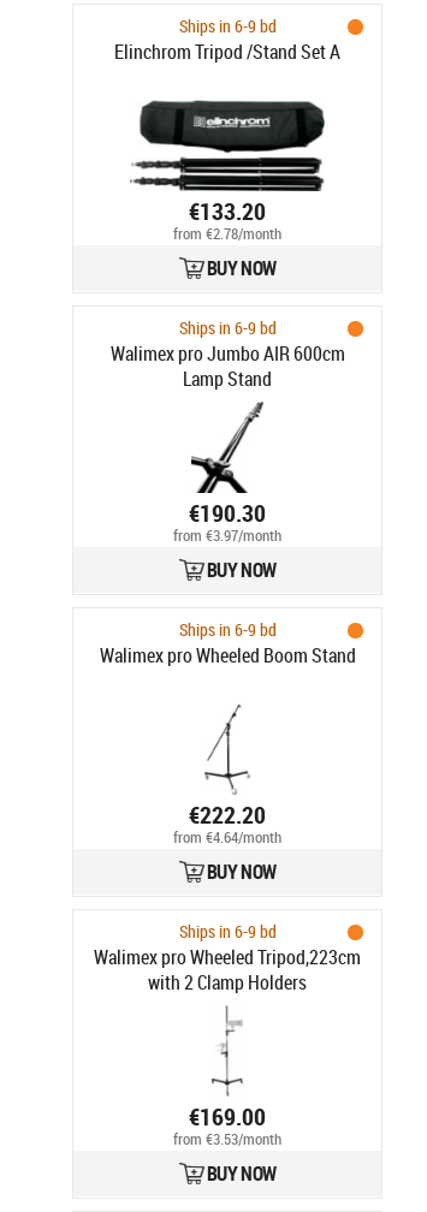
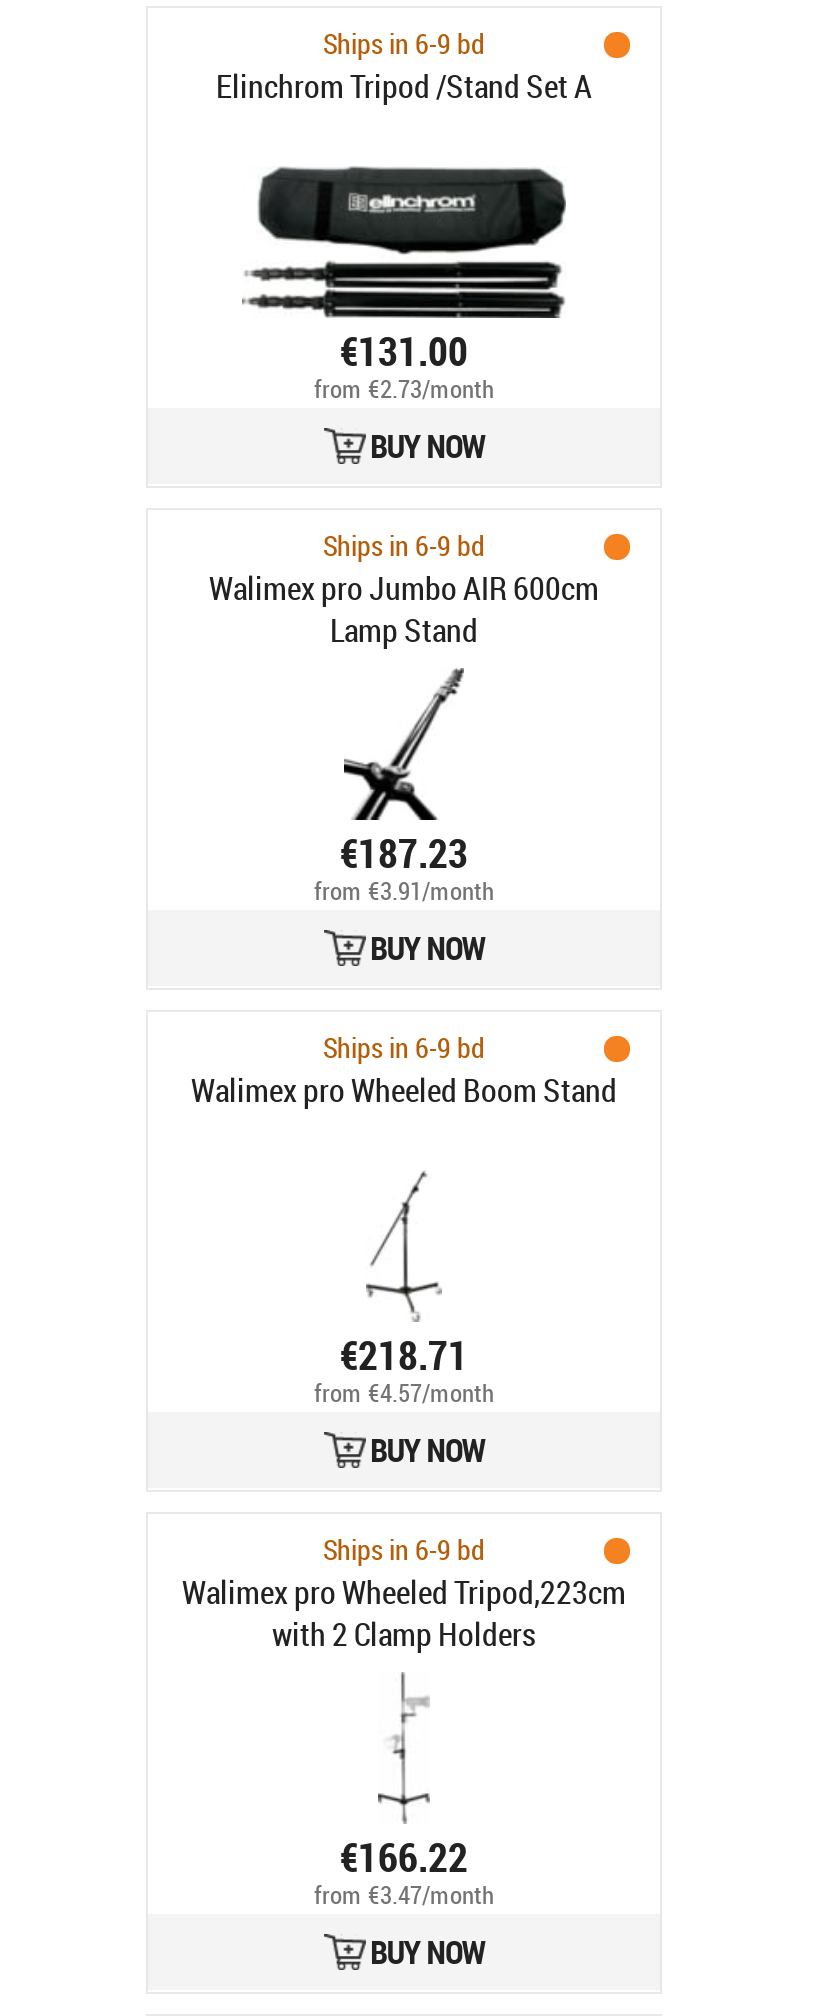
[189,195,266,227] €133.20 -> [340,324,468,378] €131.00
[173,224,281,245] from €2.78/month -> [314,373,494,407] from €2.73/month
[189,497,266,529] €190.30 -> [340,826,468,880] €187.23
[173,526,281,546] from €3.97/month -> [314,875,494,909] from €3.91/month
[189,798,266,831] €222.20 -> [340,1328,468,1382] €218.71
[173,828,281,848] from €4.64/month -> [314,1377,494,1411] from €4.57/month
[189,1100,266,1133] €169.00 -> [340,1830,468,1884] €166.22
[173,1130,281,1150] from €3.53/month -> [314,1879,494,1913] from €3.47/month

